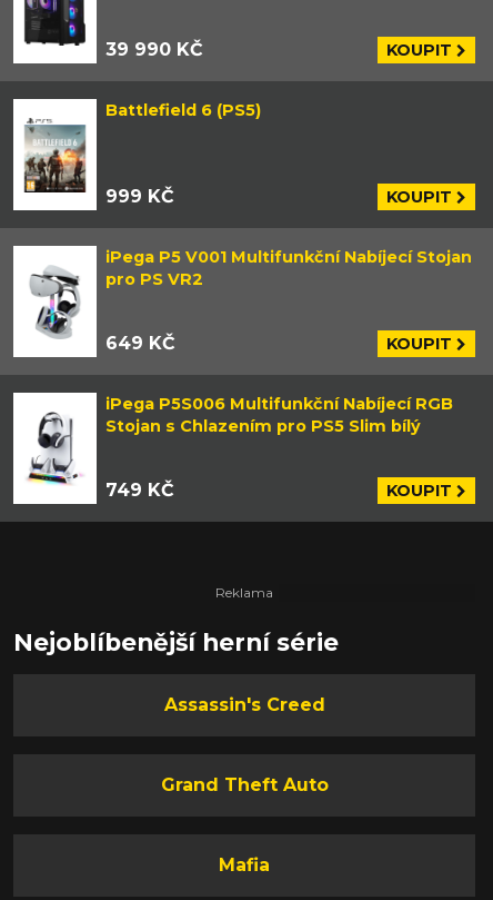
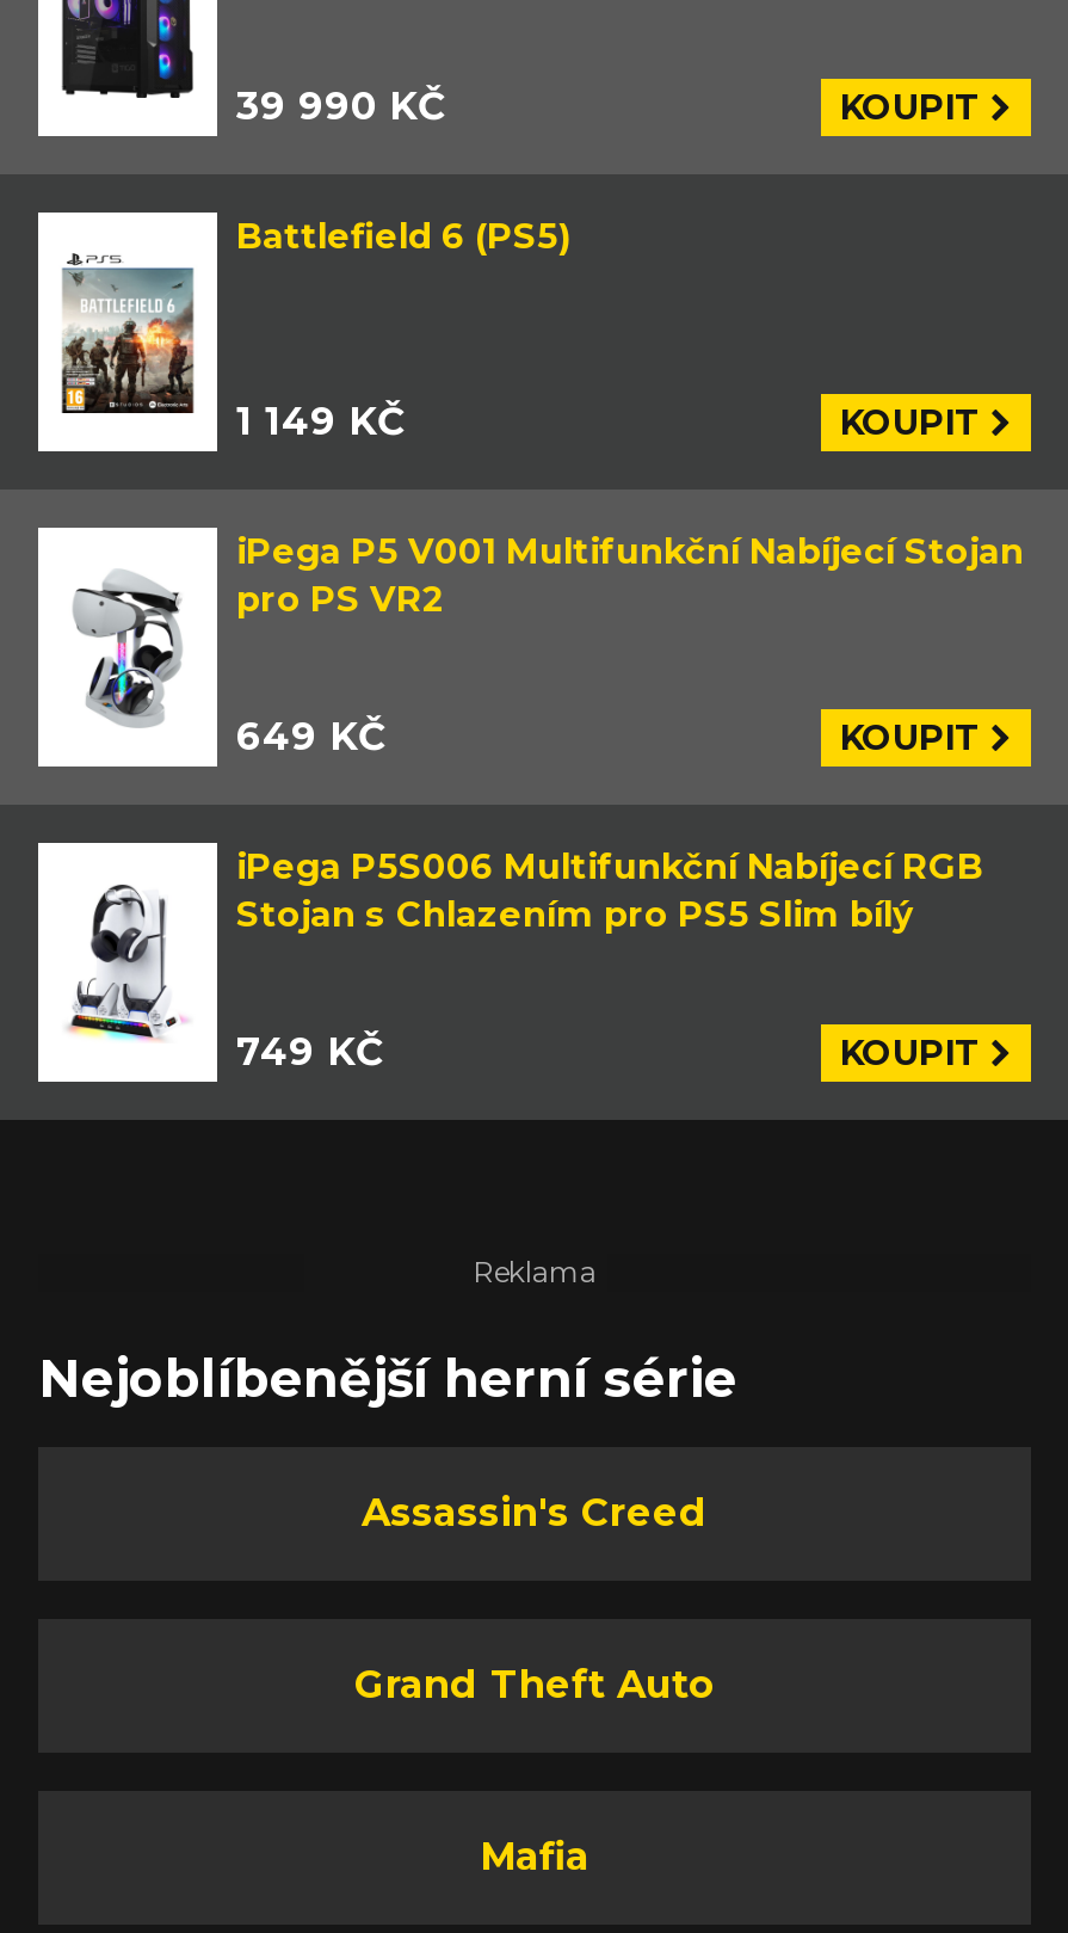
[105,186,174,207] 999 KČ -> [236,399,406,444] 1 149 KČ

